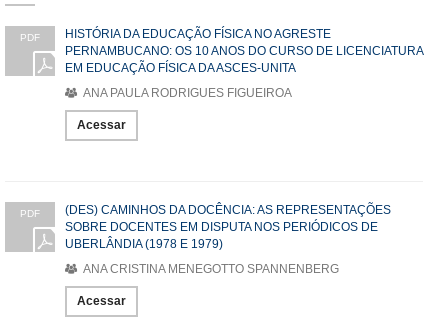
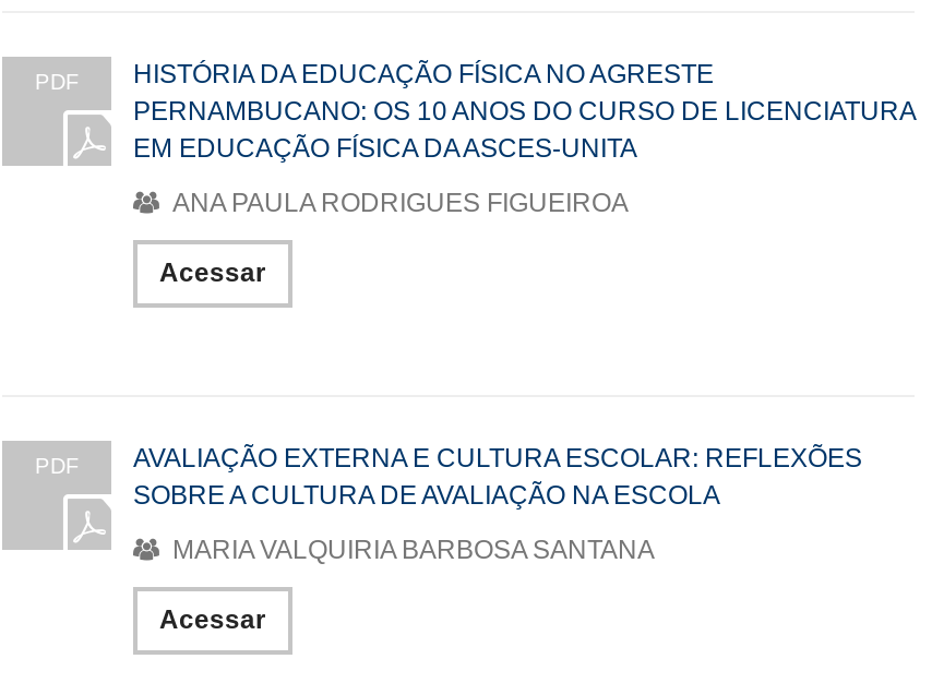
[65,203,391,251] (DES) CAMINHOS DA DOCÊNCIA: AS REPRESENTAÇÕES | SOBRE DOCENTES EM DISPUTA NOS PERIÓDICOS DE | UBERLÂNDIA (1978 E 1979) -> [133,443,862,510] AVALIAÇÃO EXTERNA E CULTURA ESCOLAR: REFLEXÕES | SOBRE A CULTURA DE AVALIAÇÃO NA ESCOLA
[80,262,339,276] ANA CRISTINA MENEGOTTO SPANNENBERG -> [166,534,655,565] MARIA VALQUIRIA BARBOSA SANTANA

